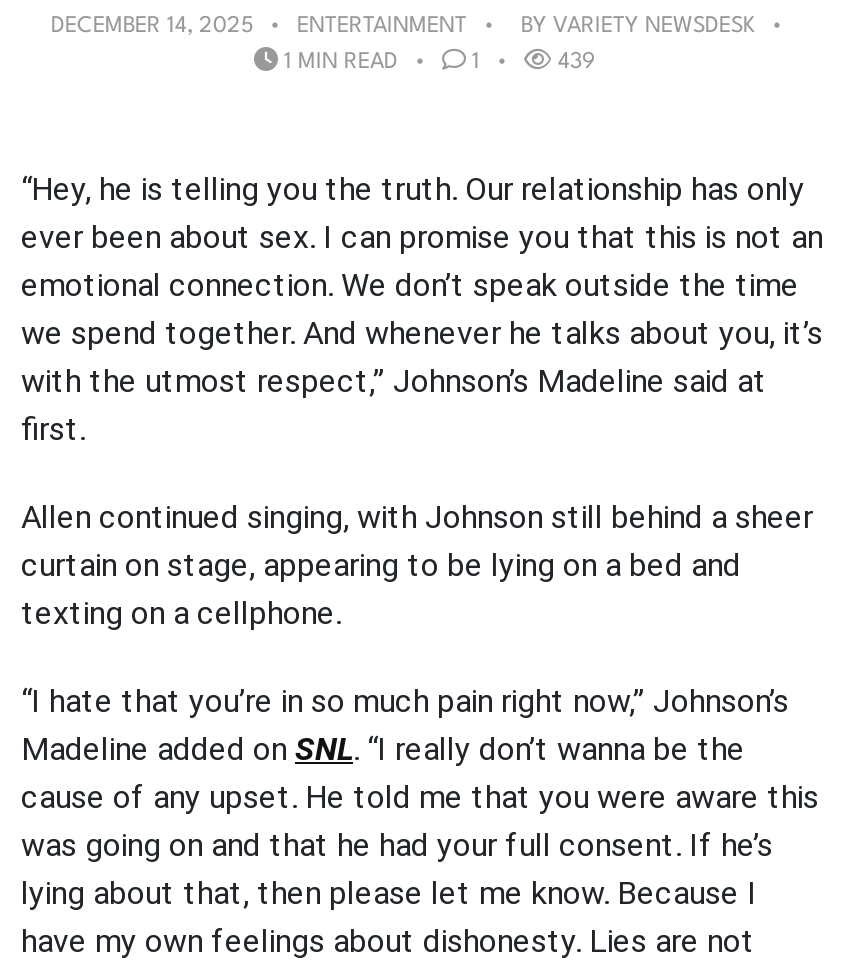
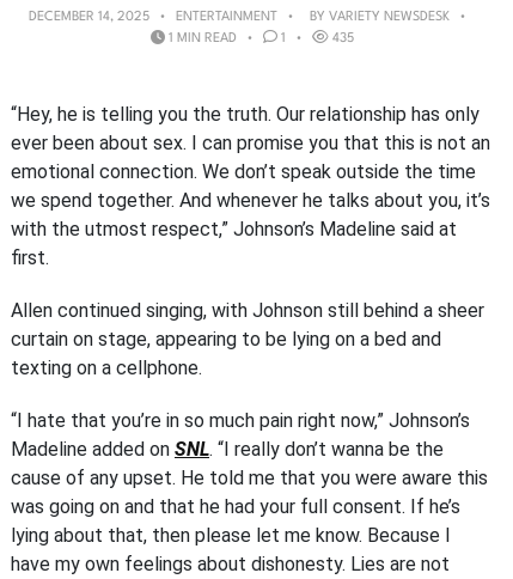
[552,52,596,74] 439 -> [329,32,354,45] 435

